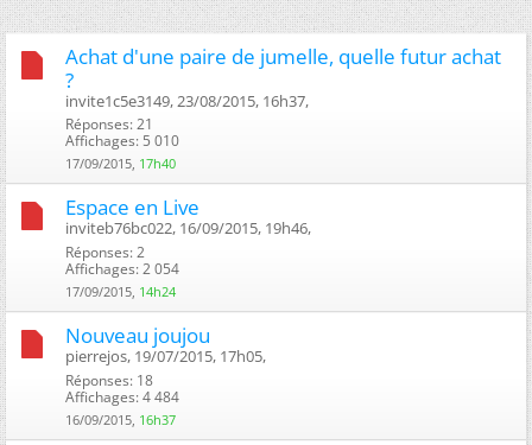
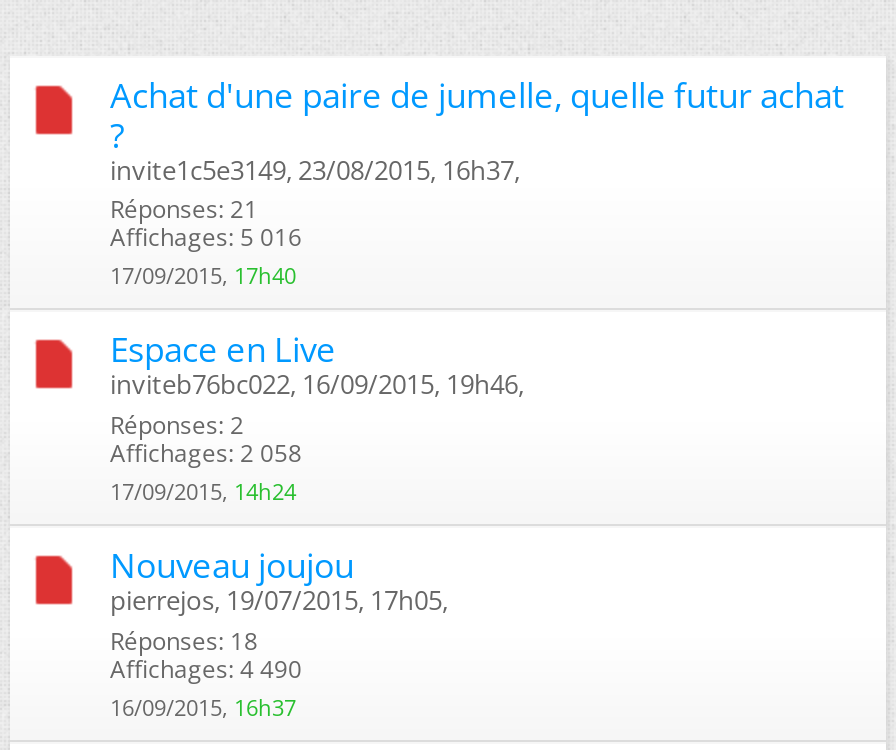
[65,130,179,150] Affichages: 5 010 -> [110,219,302,253] Affichages: 5 016
[65,258,179,278] Affichages: 2 054 -> [110,435,302,469] Affichages: 2 058
[65,386,179,407] Affichages: 4 484 -> [110,651,302,685] Affichages: 4 490

